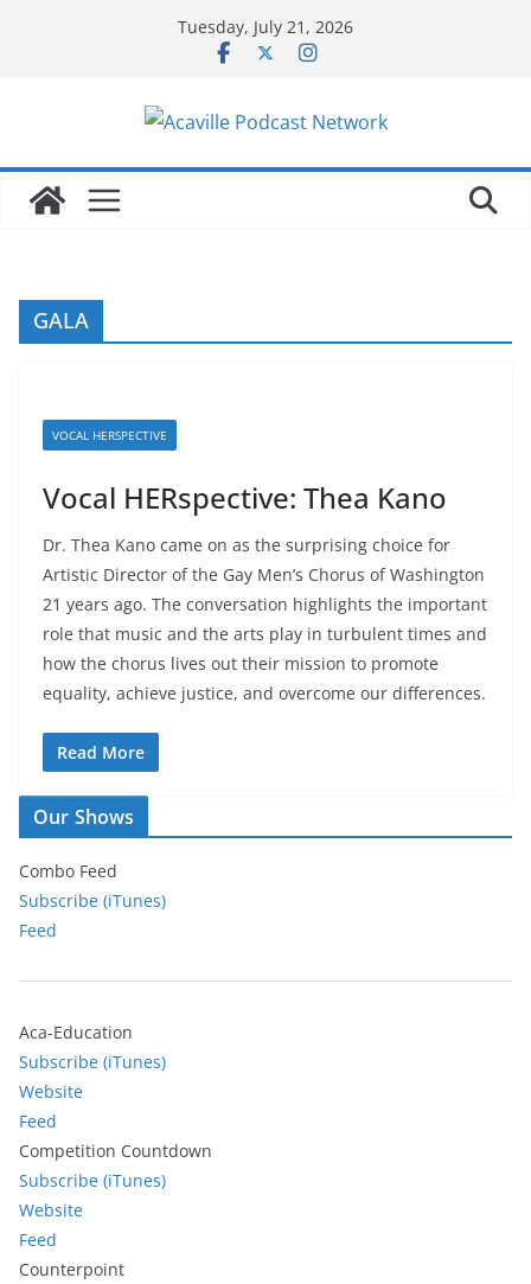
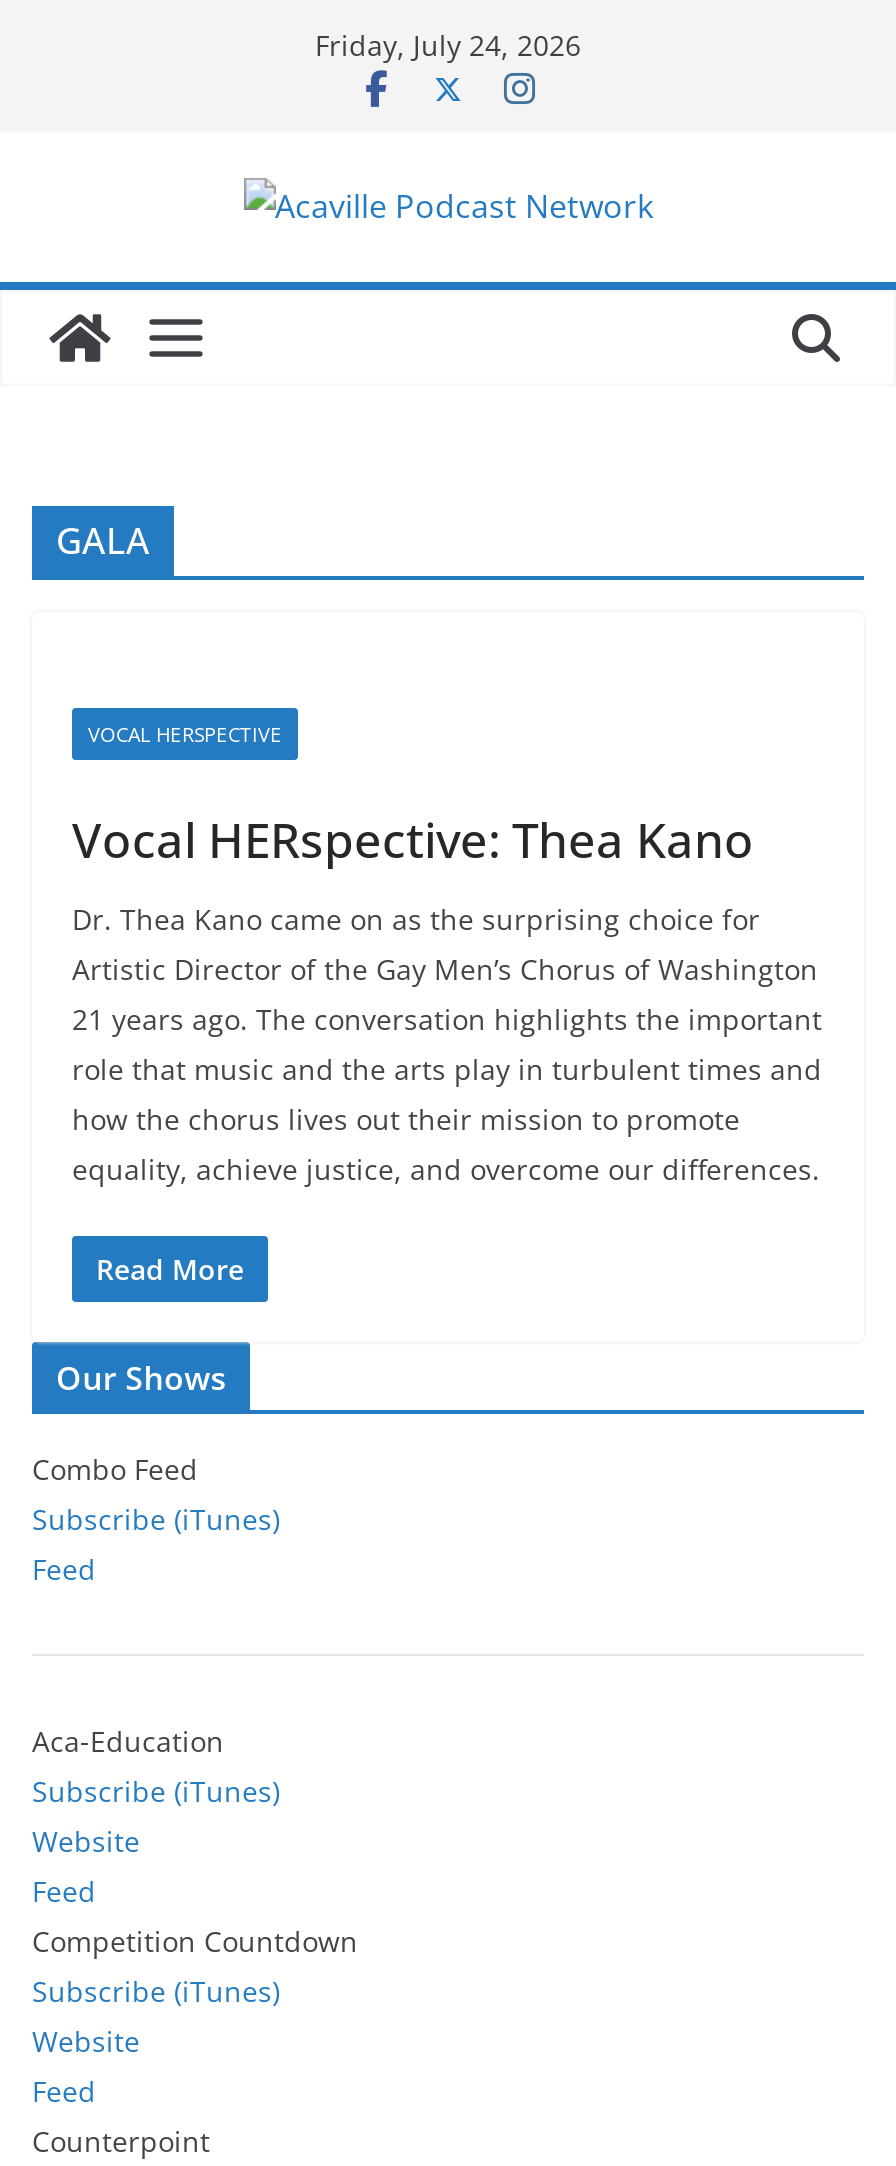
[178,15,353,38] Tuesday, July 21, 2026 -> [315,26,581,64] Friday, July 24, 2026

